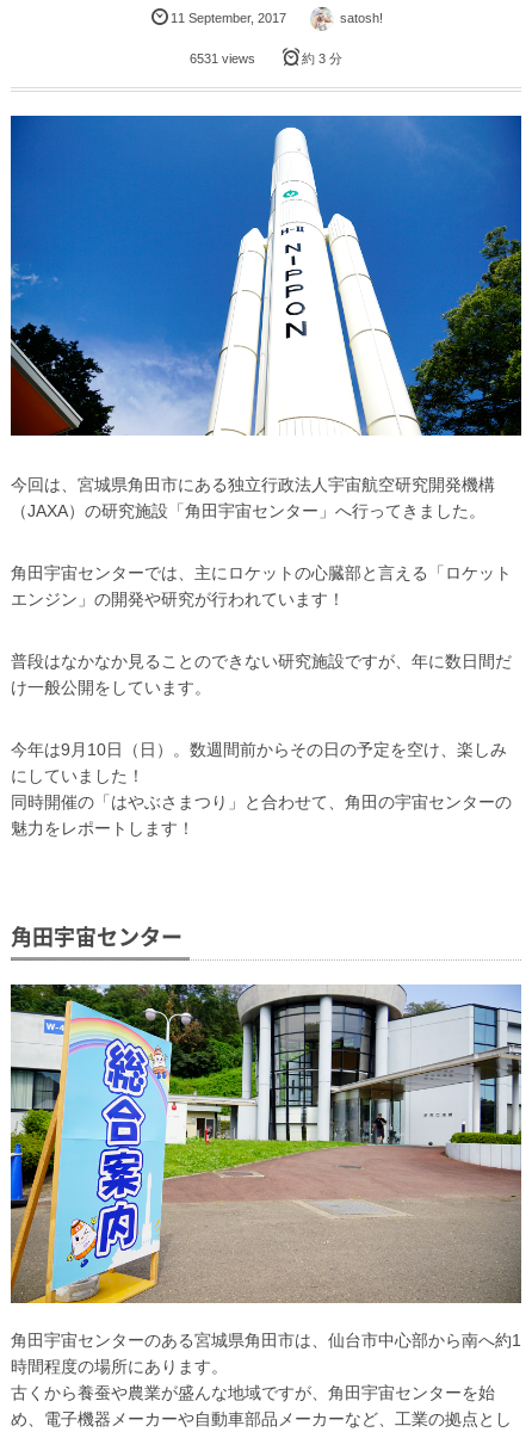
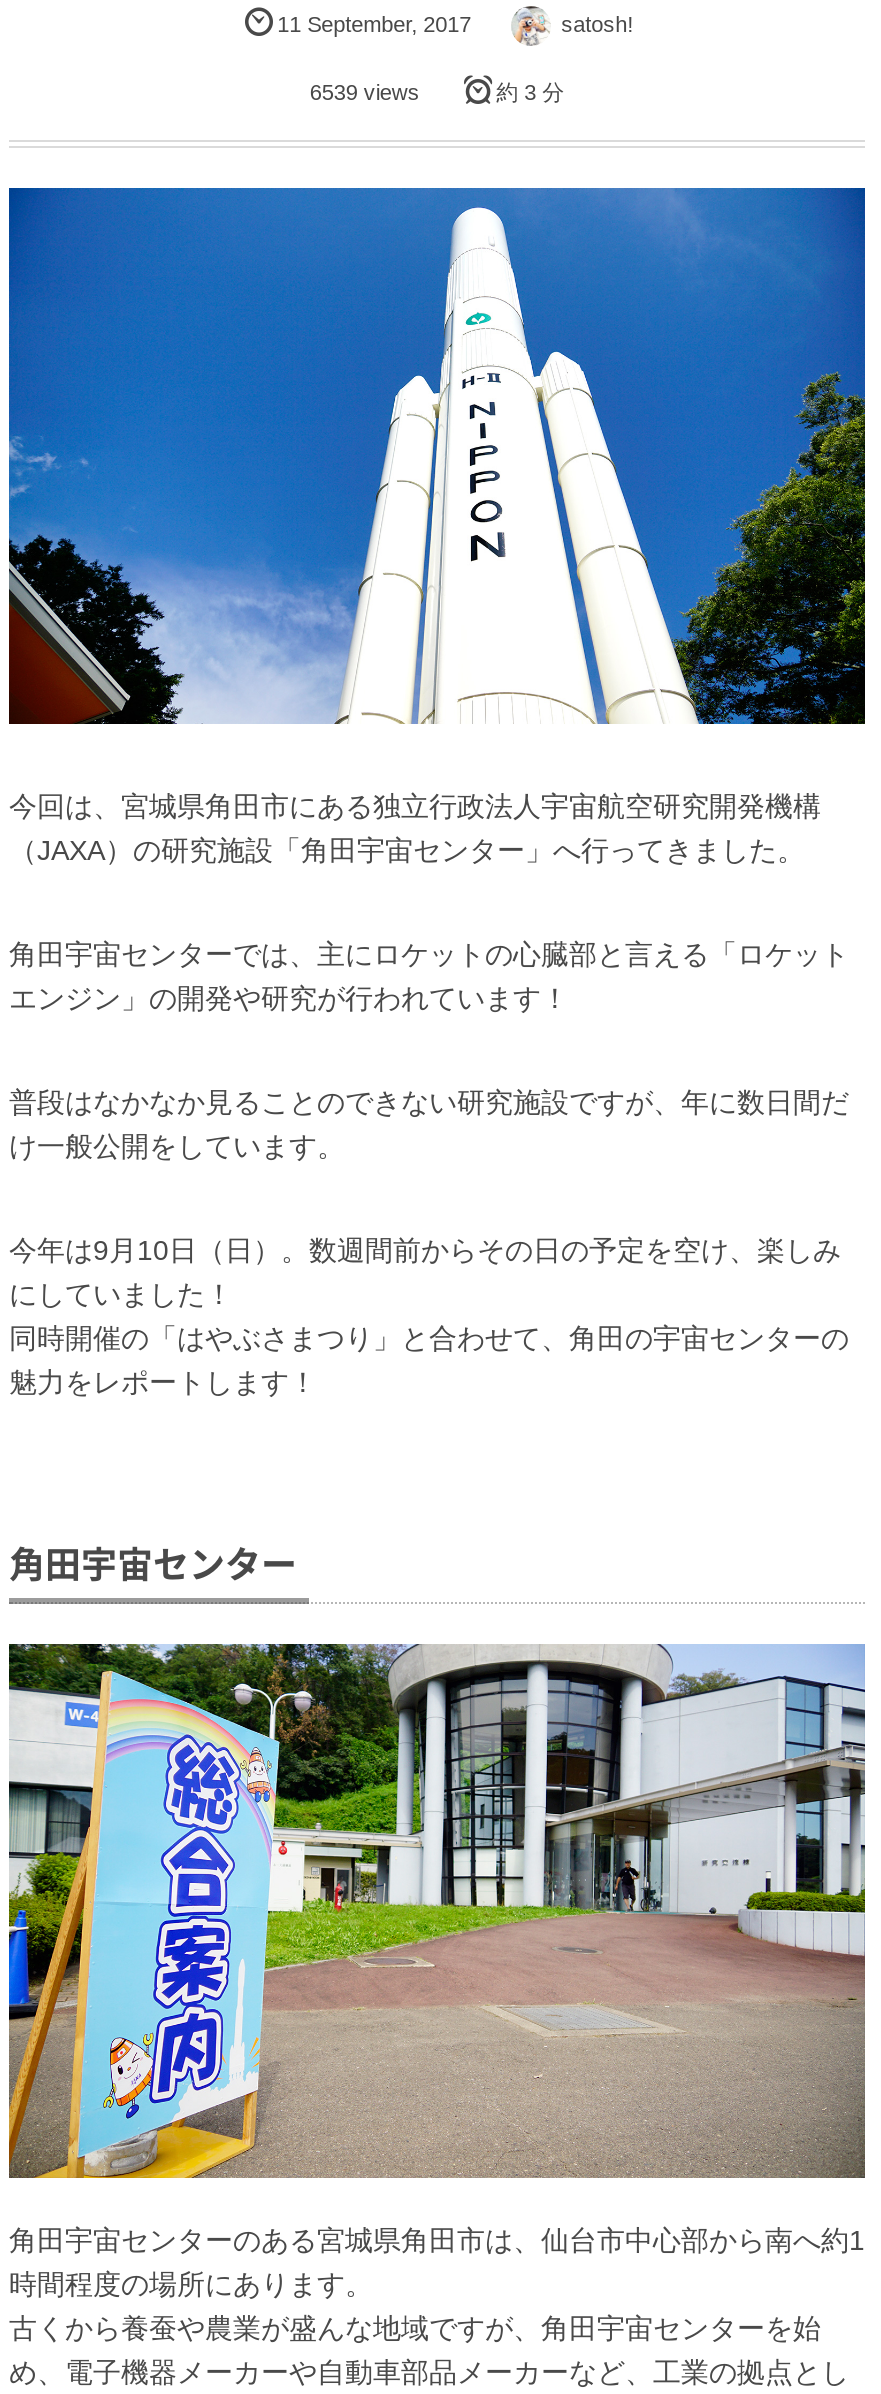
[190,51,256,66] 6531 views -> [310,80,420,104] 6539 views

